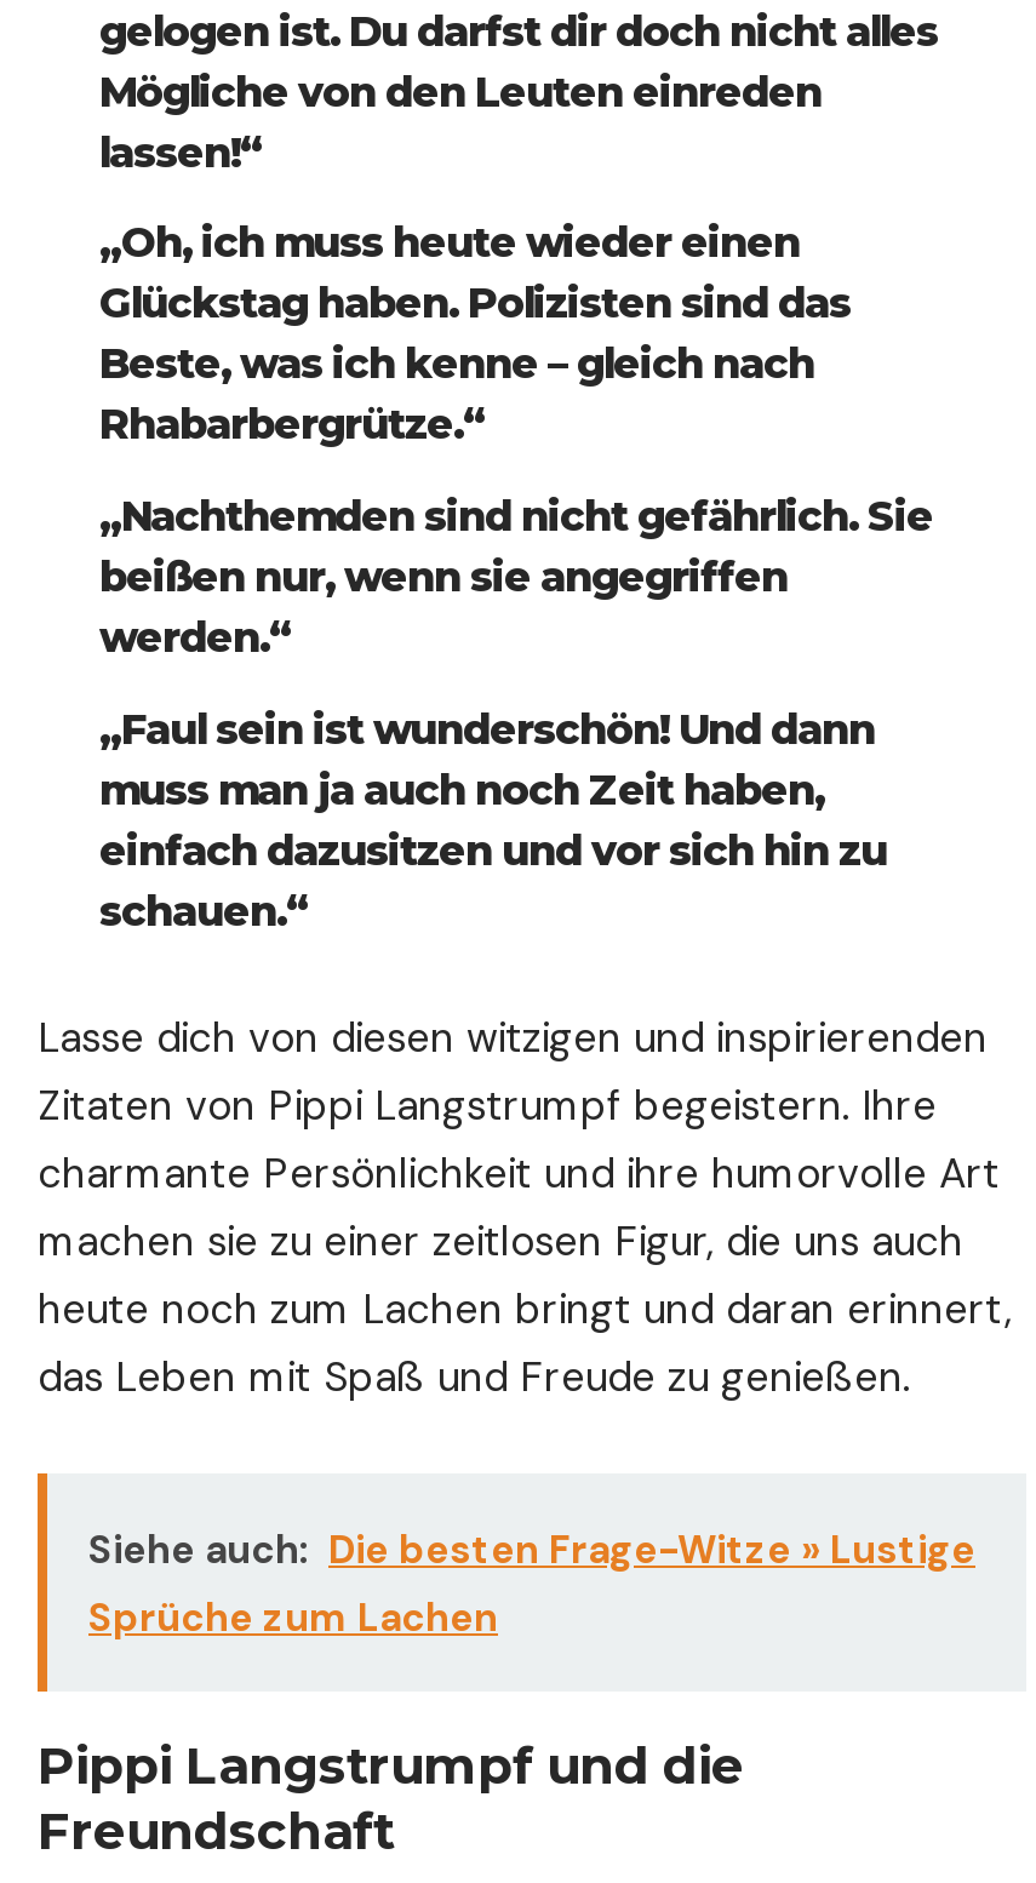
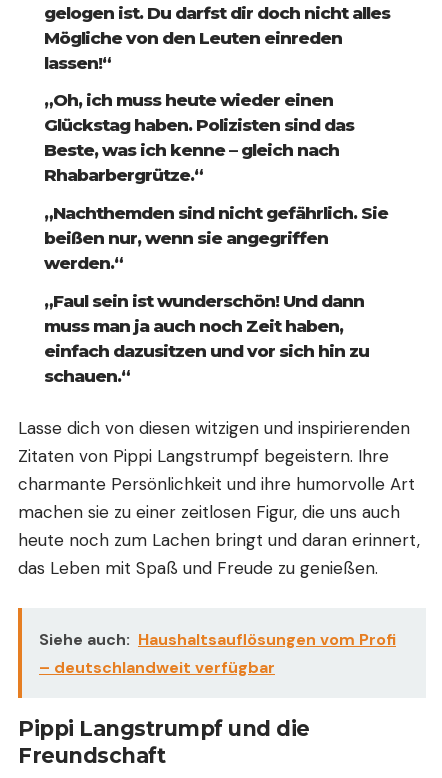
[88,1524,975,1643] Siehe auch: Die besten Frage-Witze » Lustige | Sprüche zum Lachen -> [39,629,396,678] Siehe auch: Haushaltsauflösungen vom Profi | – deutschlandweit verfügbar

